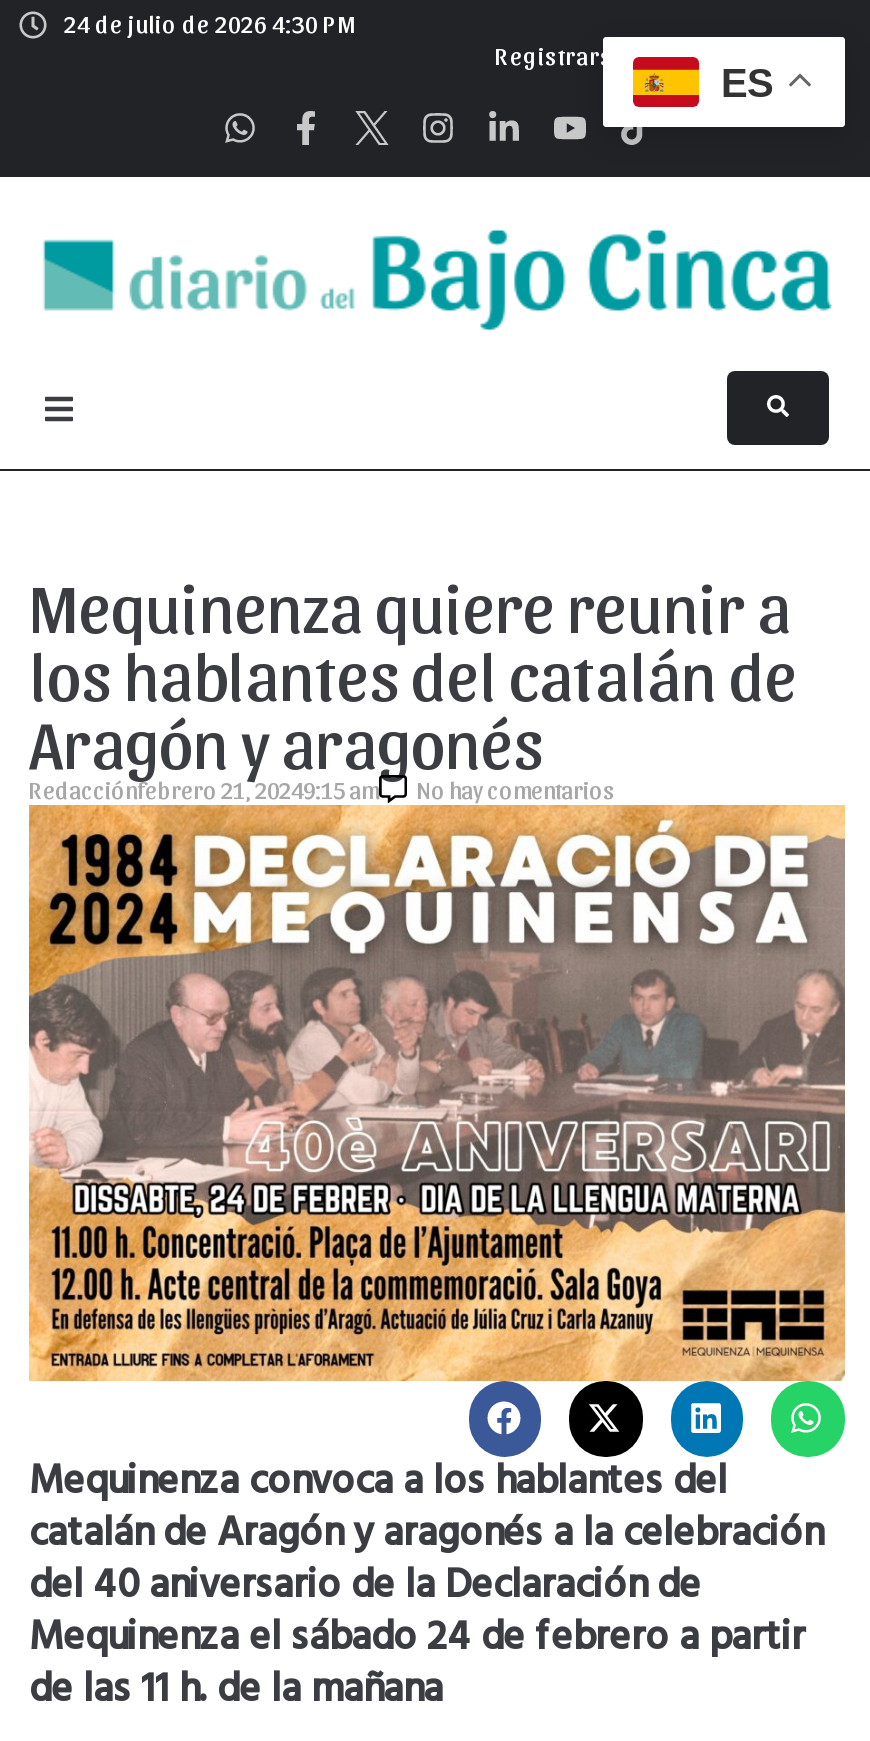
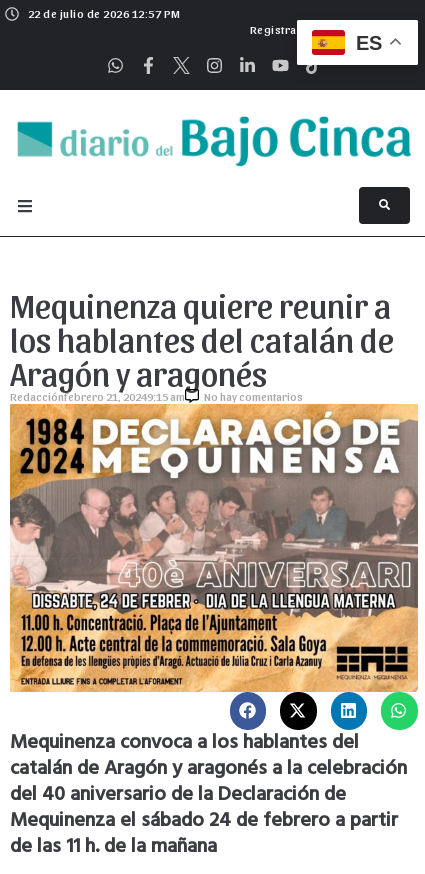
[64,9,357,37] 24 de julio de 2026 4:30 PM -> [27,6,180,20] 22 de julio de 2026 12:57 PM

